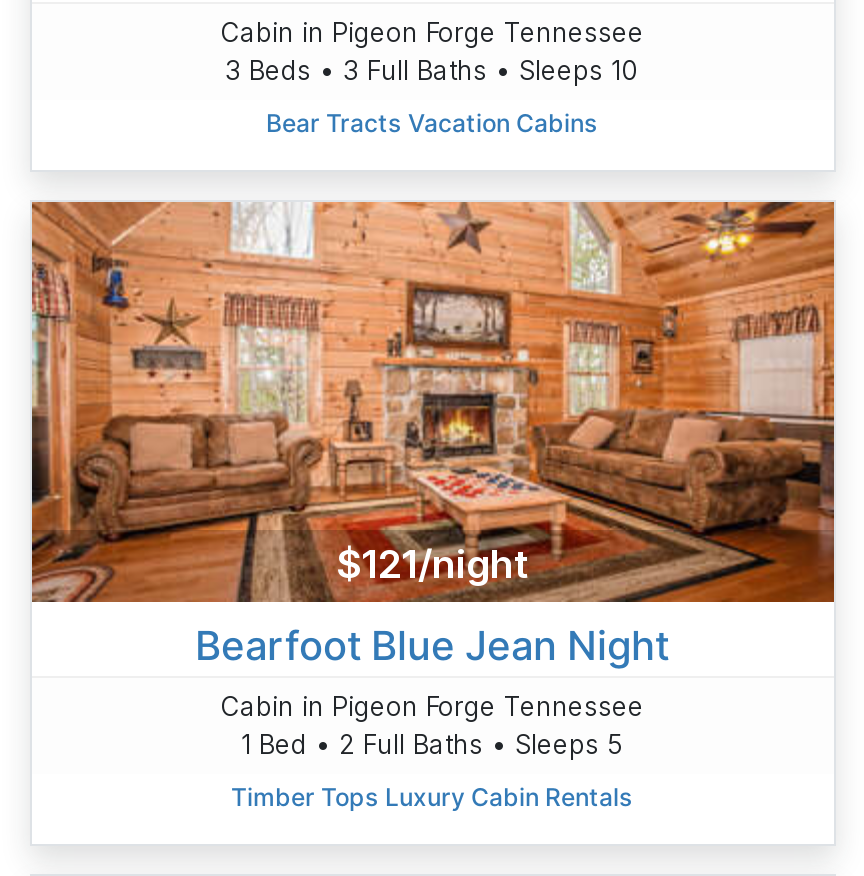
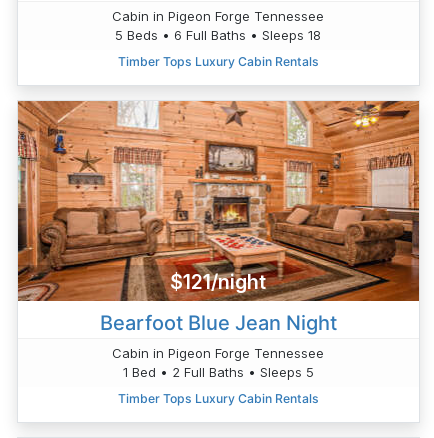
[225,53,639,85] 3 Beds • 3 Full Baths • Sleeps 10 -> [115,27,321,43] 5 Beds • 6 Full Baths • Sleeps 18
[266,107,598,137] Bear Tracts Vacation Cabins -> [117,54,318,69] Timber Tops Luxury Cabin Rentals

